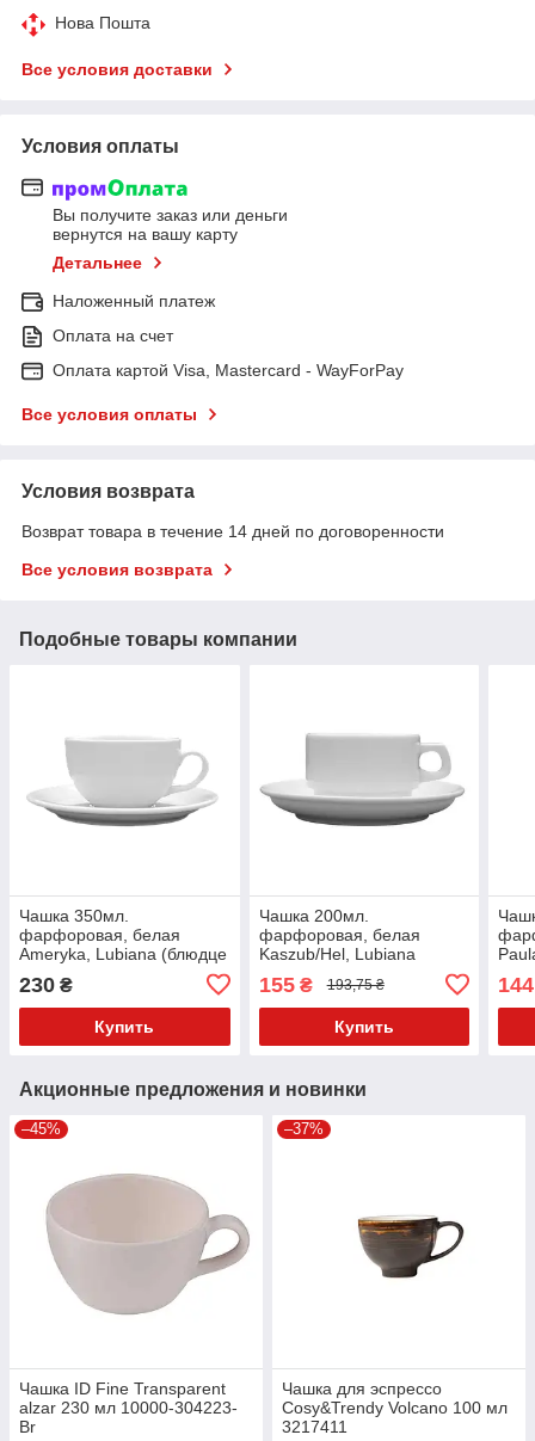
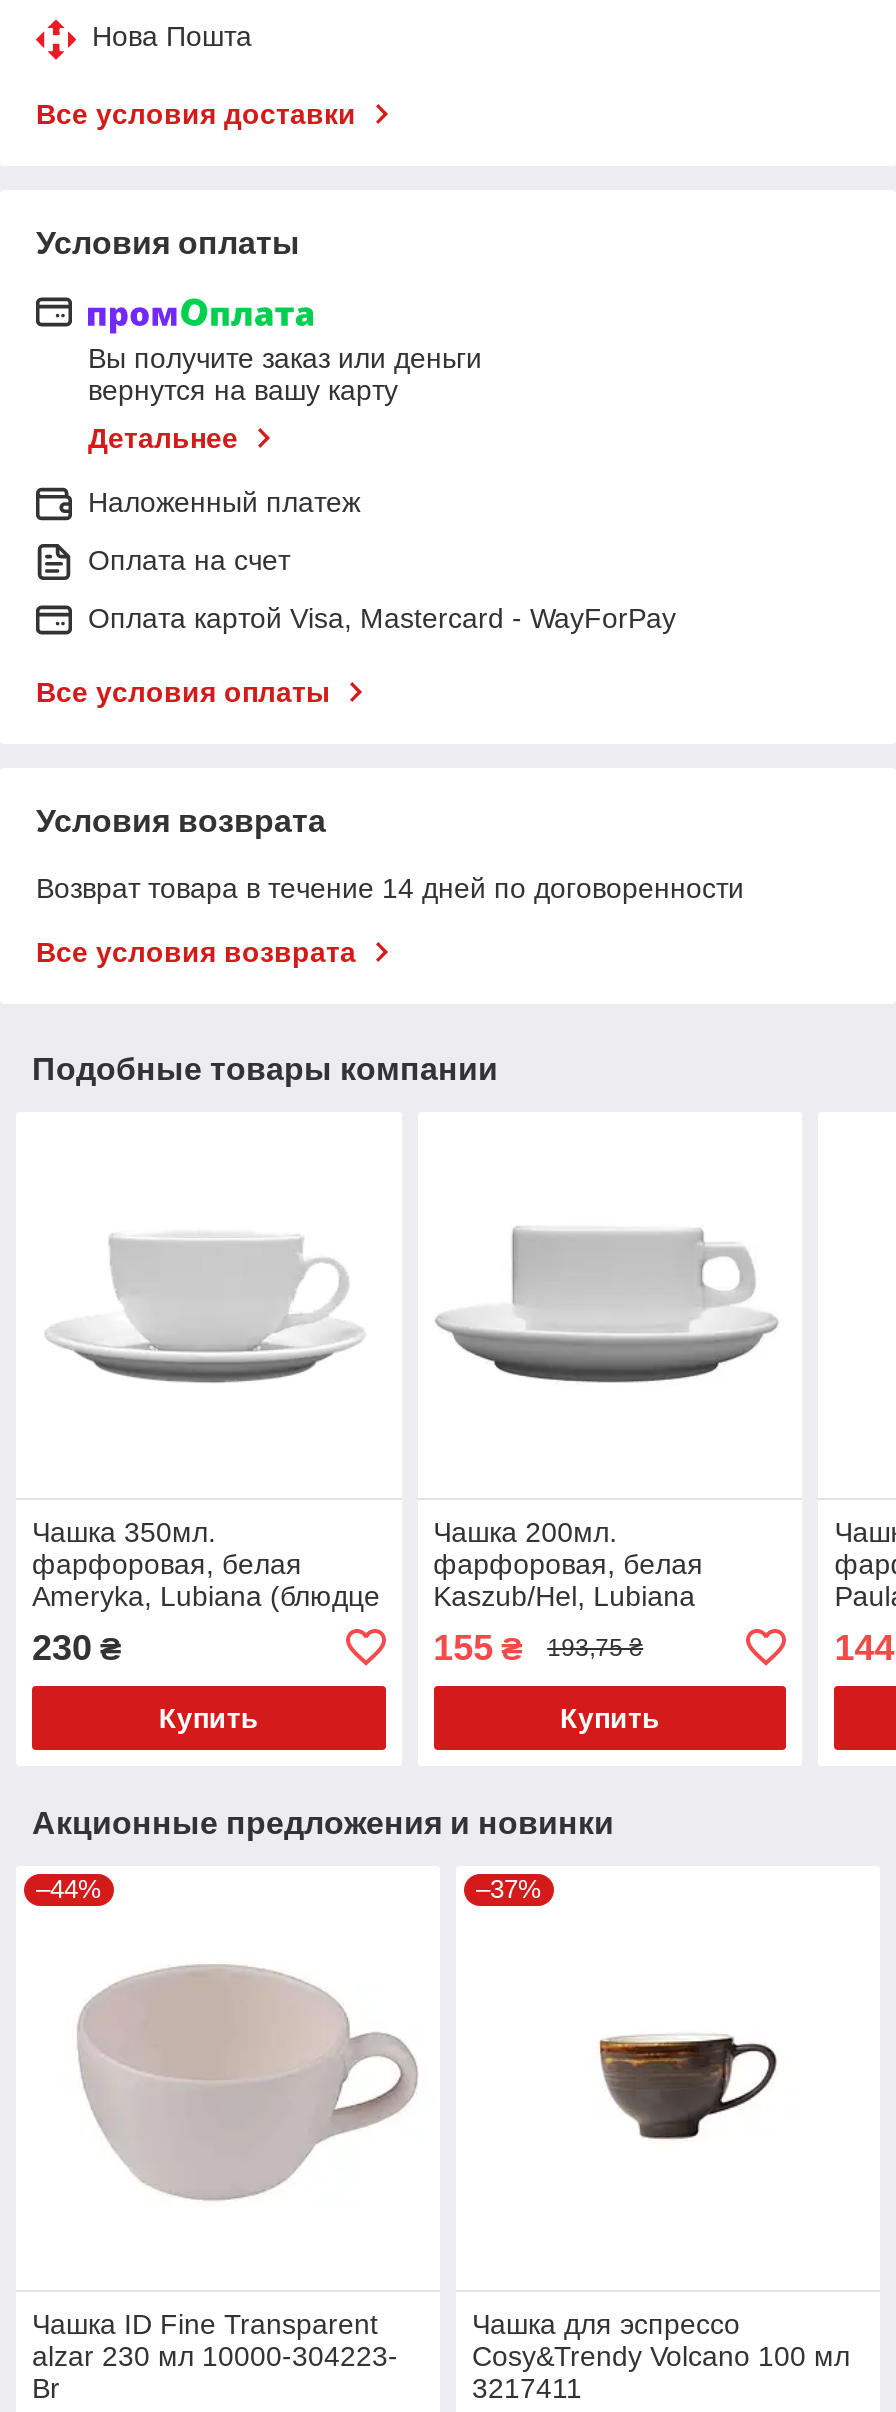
[21,1120,61,1138] –45% -> [36,1874,102,1904] –44%

